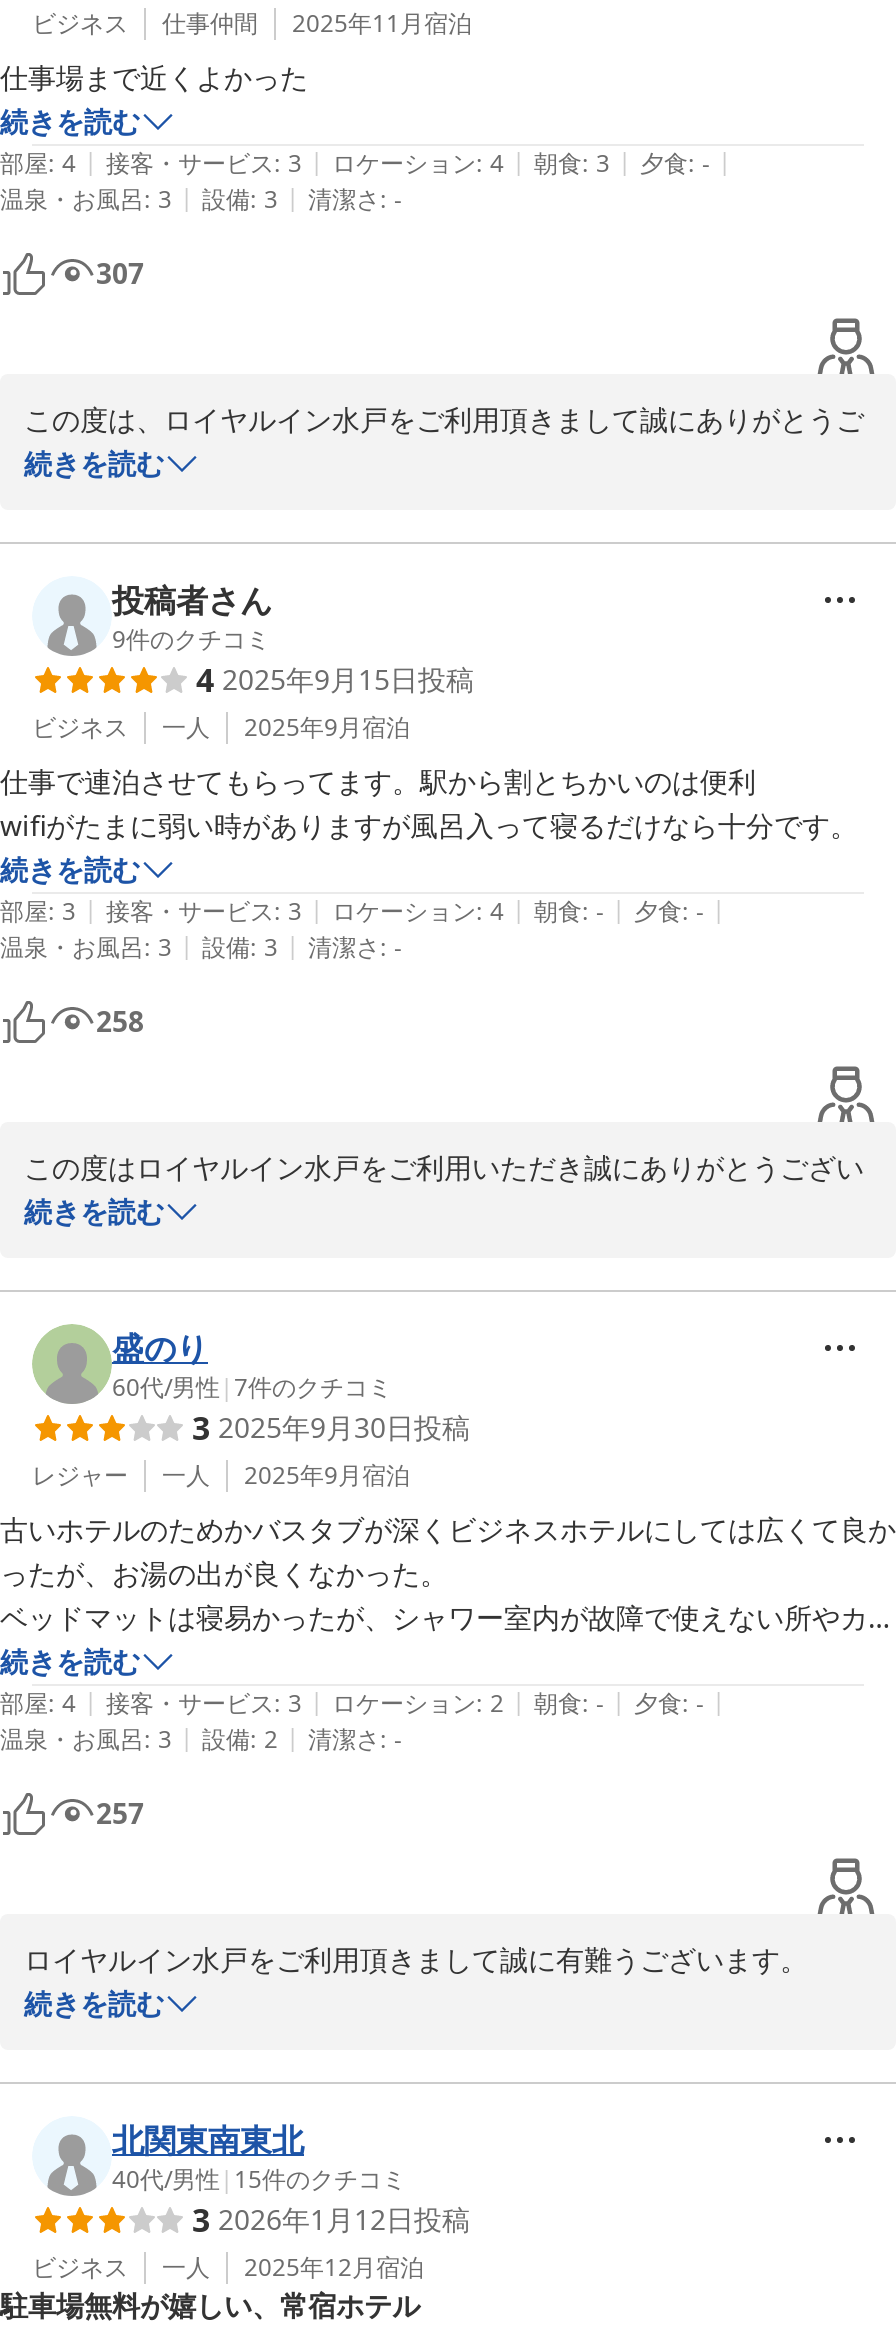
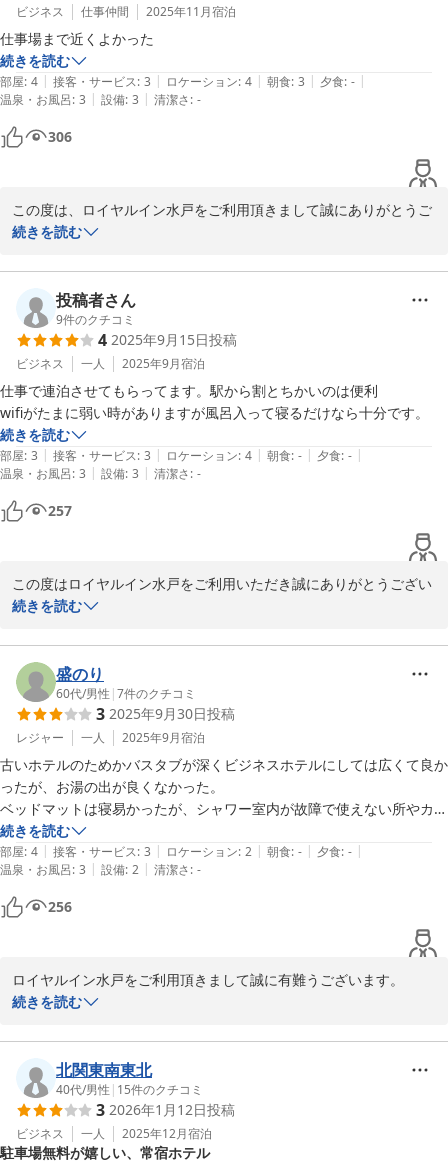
[96,254,144,292] 307 -> [48,127,72,146] 306
[96,1002,144,1040] 258 -> [48,501,72,520] 257
[96,1794,144,1832] 257 -> [48,897,72,916] 256

